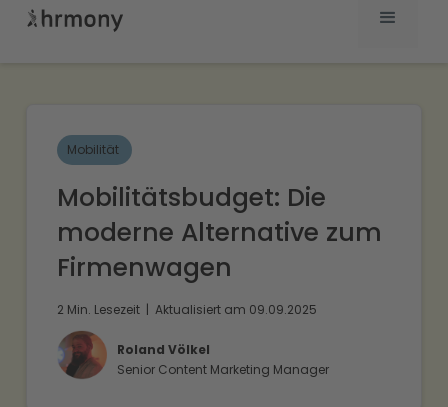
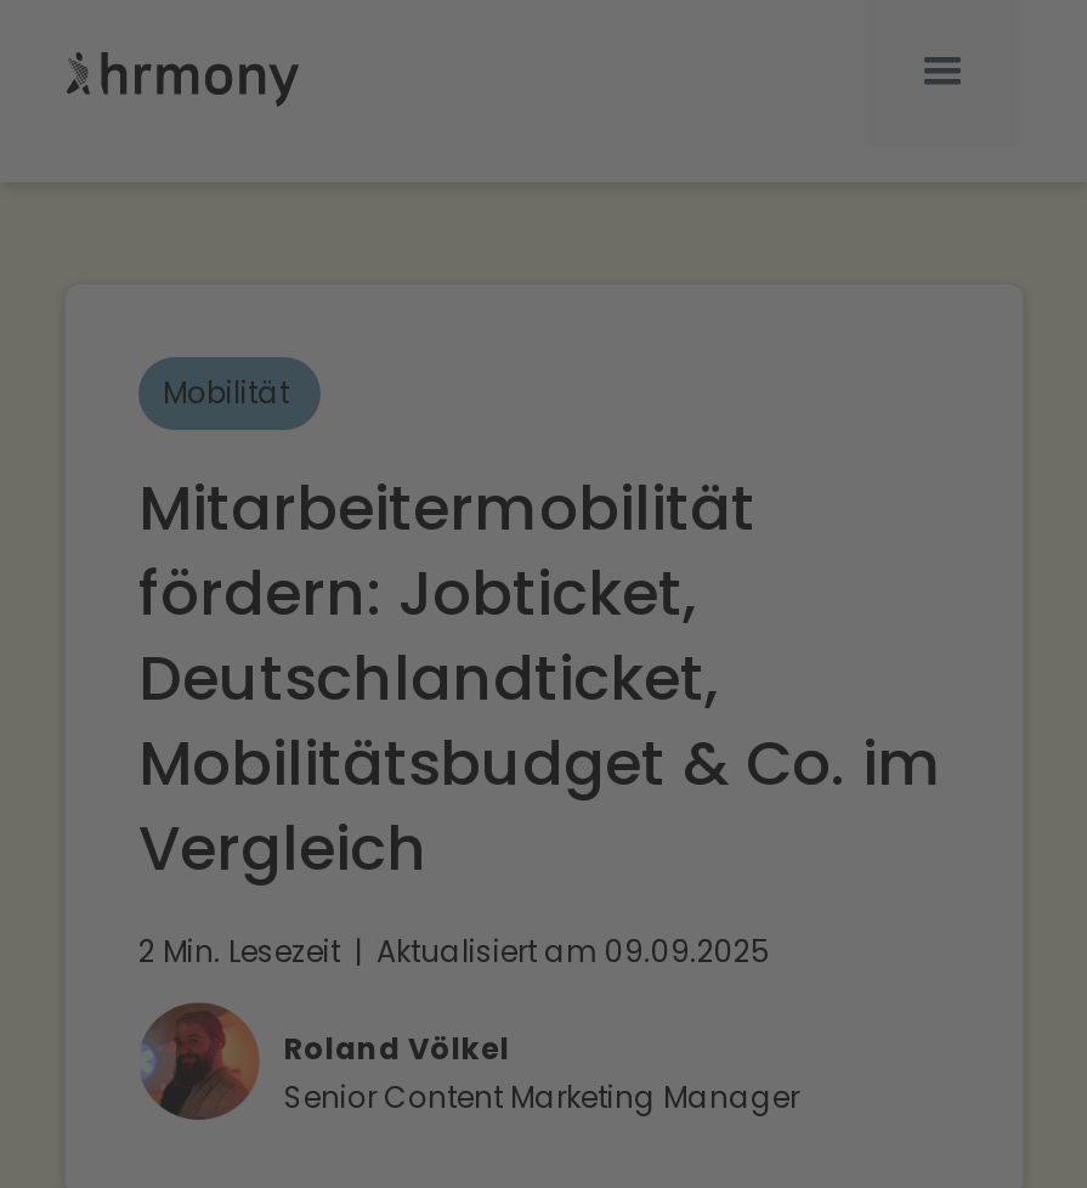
[57,180,382,285] Mobilitätsbudget: Die | moderne Alternative zum | Firmenwagen -> [138,466,942,892] Mitarbeitermobilität | fördern: Jobticket, | Deutschlandticket, | Mobilitätsbudget & Co. im | Vergleich

